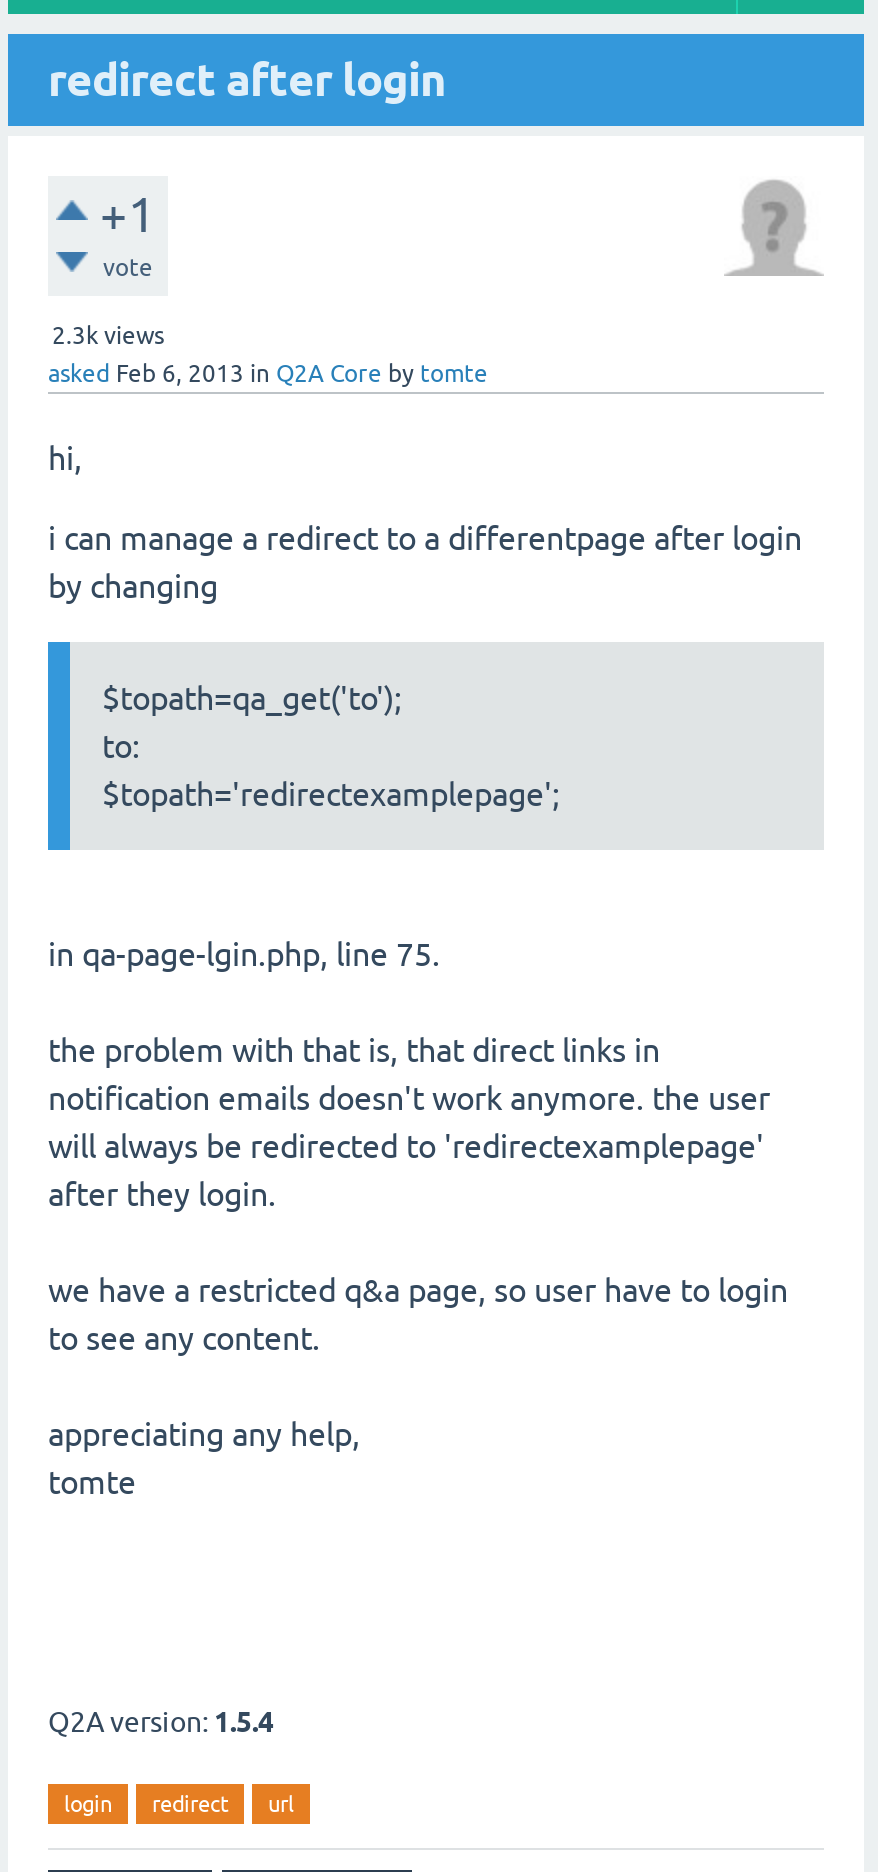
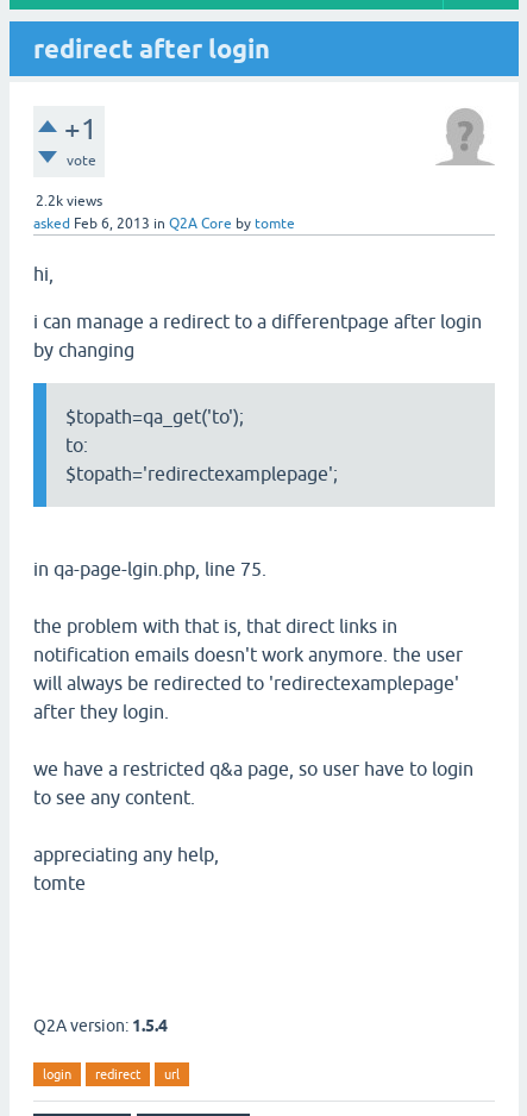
[52,322,164,350] 2.3k views -> [36,193,102,209] 2.2k views

